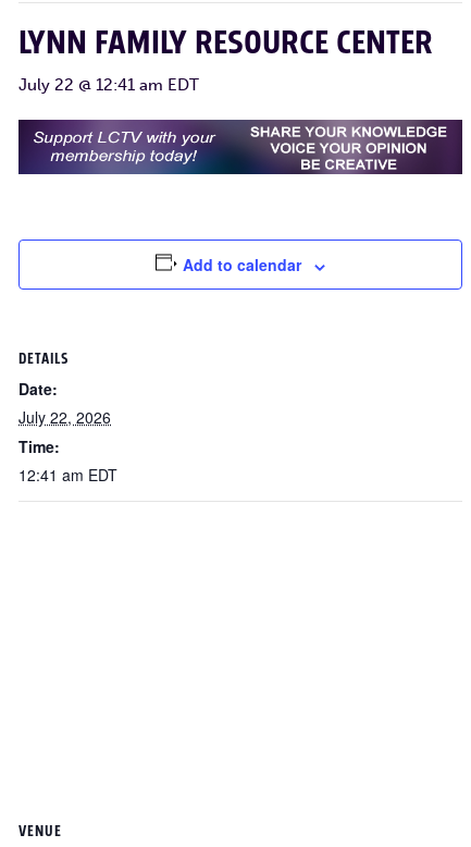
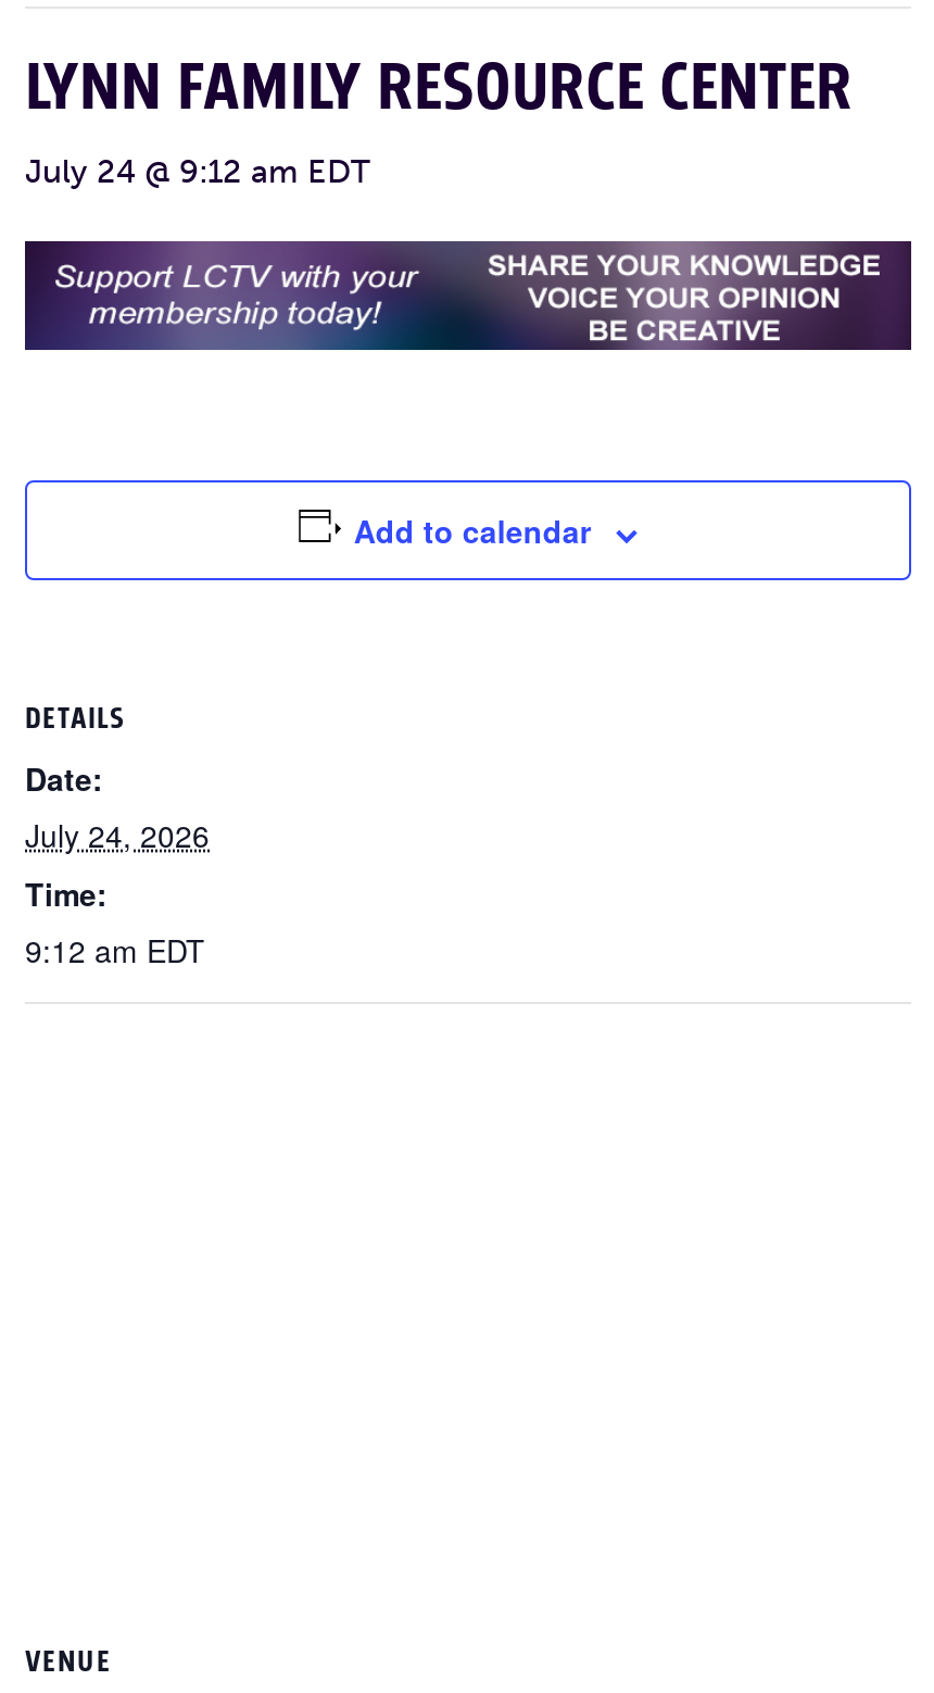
[18,75,199,95] July 22 @ 12:41 am EDT -> [25,152,370,191] July 24 @ 9:12 am EDT
[18,407,111,428] July 22, 2026 -> [25,814,210,857] July 24, 2026
[18,464,117,486] 12:41 am EDT -> [25,929,205,972] 9:12 am EDT

